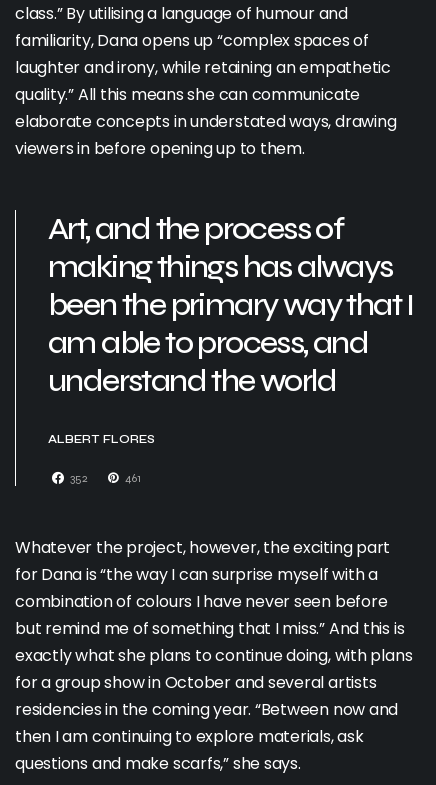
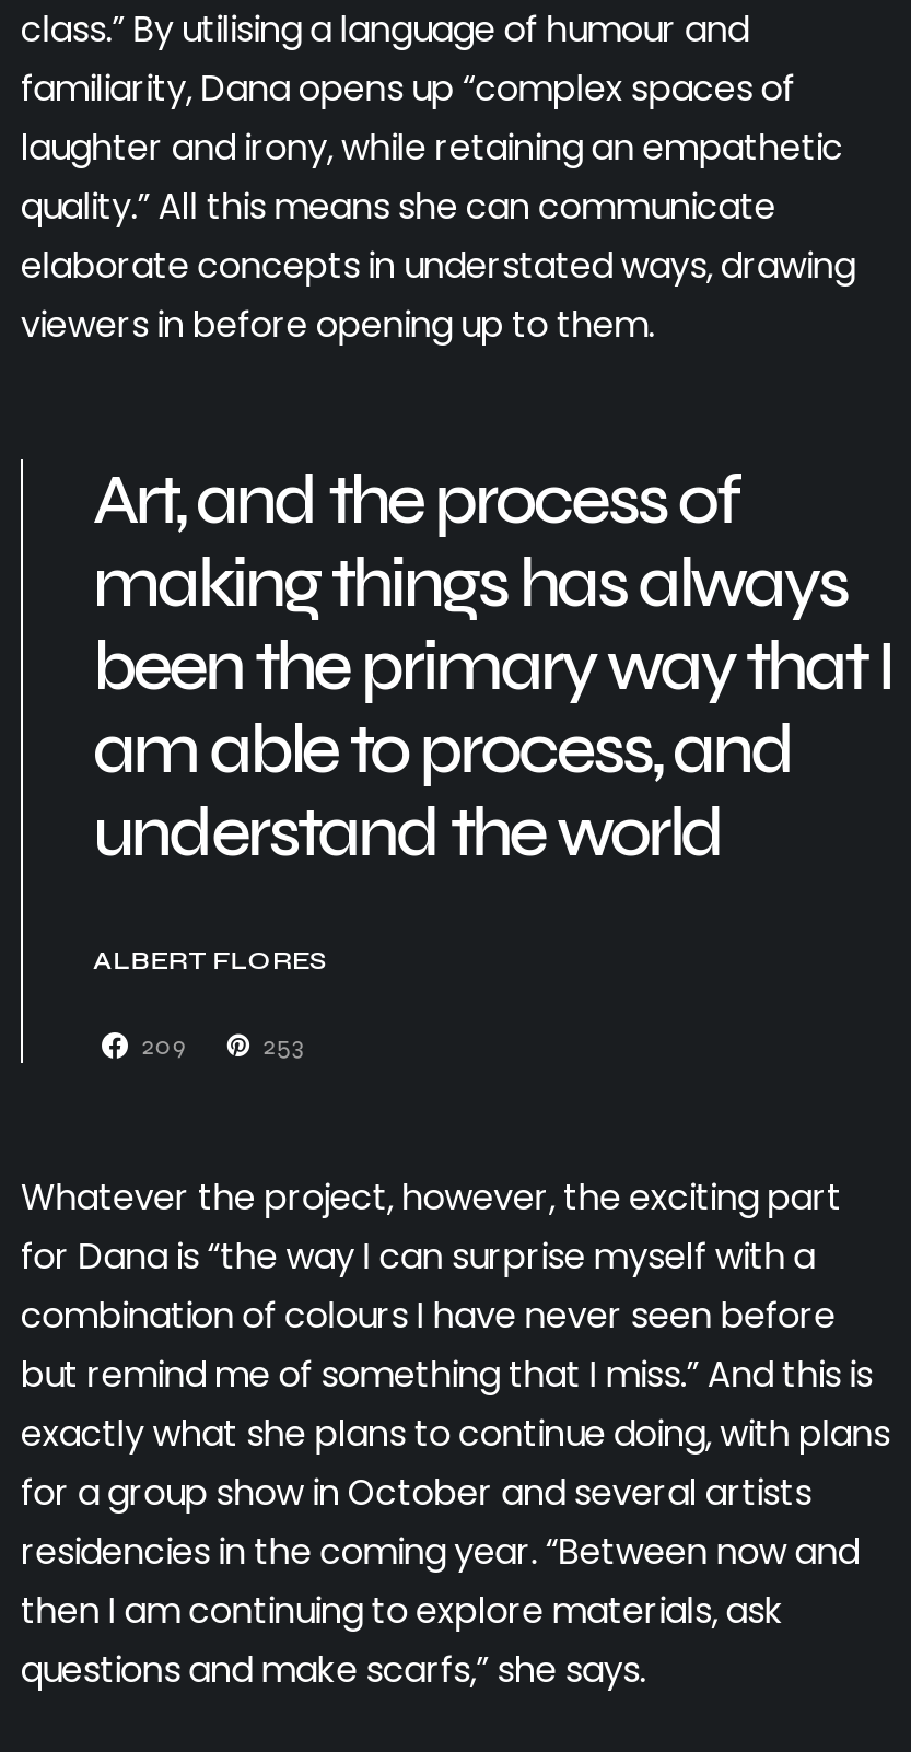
[70,471,88,485] 352 -> [142,1031,184,1062] 209
[125,471,141,485] 461 -> [263,1031,303,1062] 253

